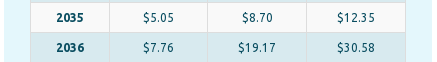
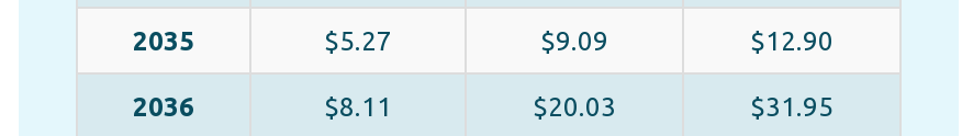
[143,11,174,24] $5.05 -> [324,26,392,54] $5.27
[241,11,272,24] $8.70 -> [540,26,608,54] $9.09
[337,11,375,24] $12.35 -> [750,26,834,54] $12.90
[143,41,174,54] $7.76 -> [324,91,392,120] $8.11
[238,41,276,54] $19.17 -> [533,91,616,120] $20.03
[337,41,375,54] $30.58 -> [750,91,834,120] $31.95

